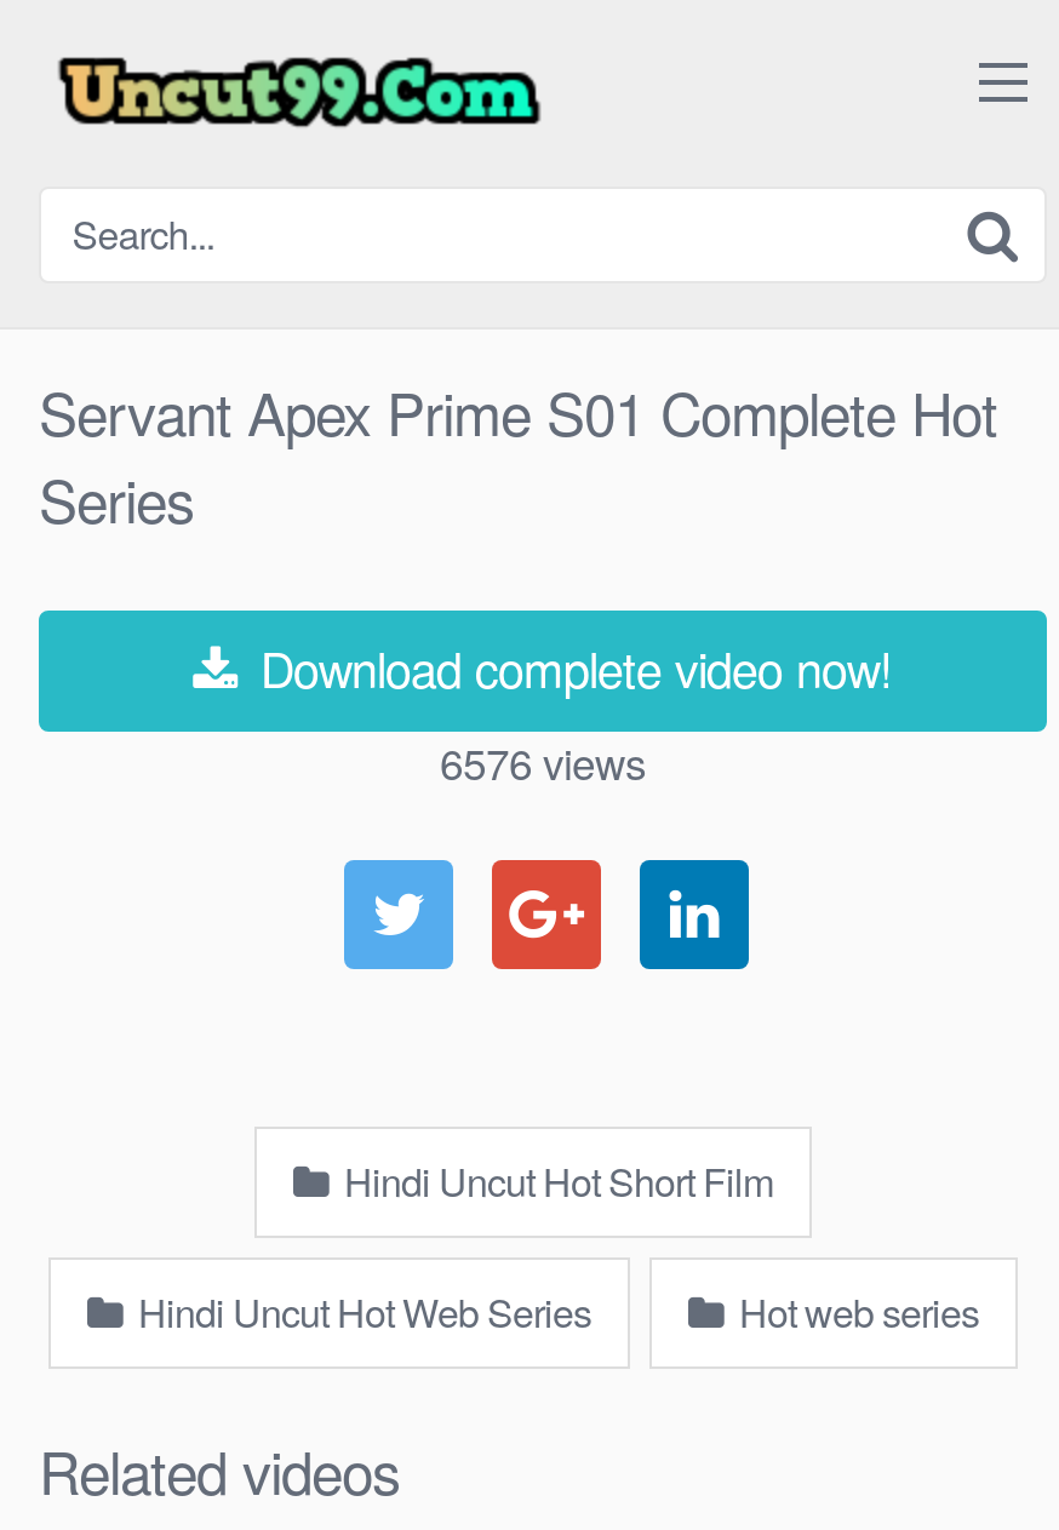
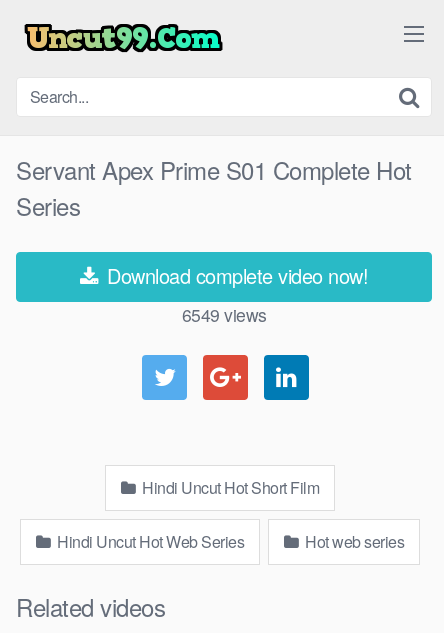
[440,732,646,792] 6576views -> [181,302,266,327] 6549views

